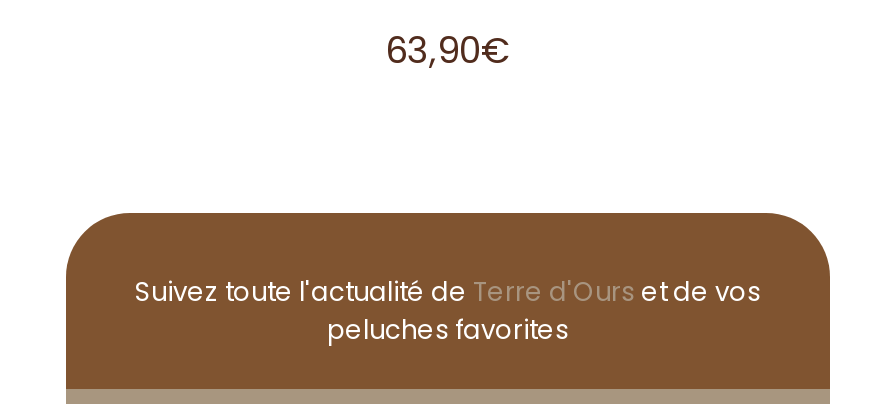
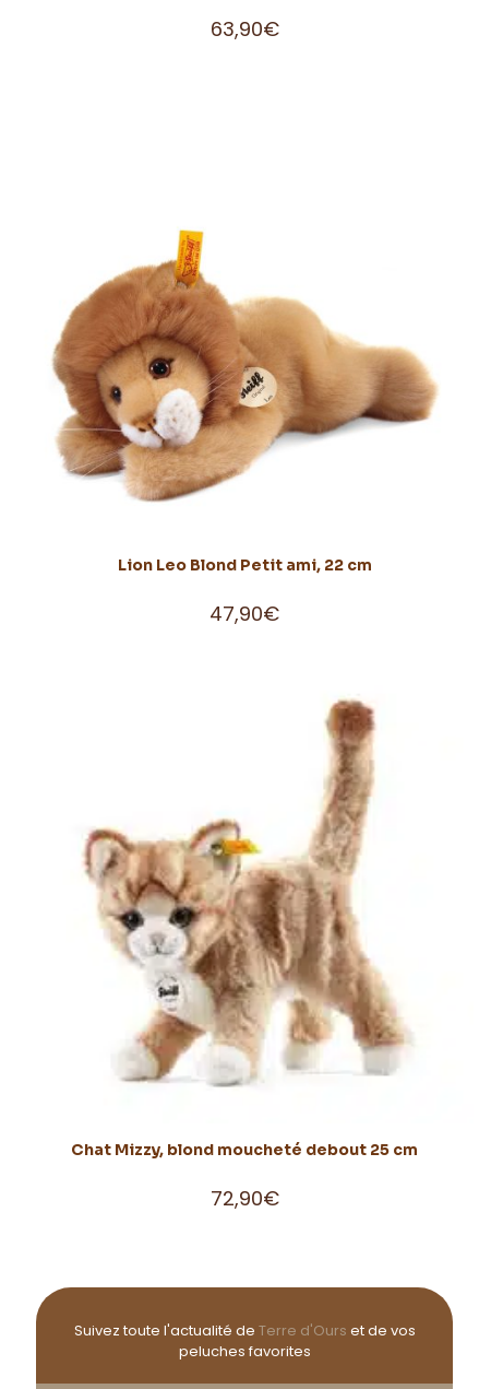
none -> [51,228,439,503] [image]
none -> [71,1140,418,1212] Chat Mizzy, blond moucheté debout 25 cm | 72,90€
none -> [82,697,414,1087] [image]
none -> [117,555,372,627] Lion Leo Blond Petit ami, 22 cm | 47,90€

